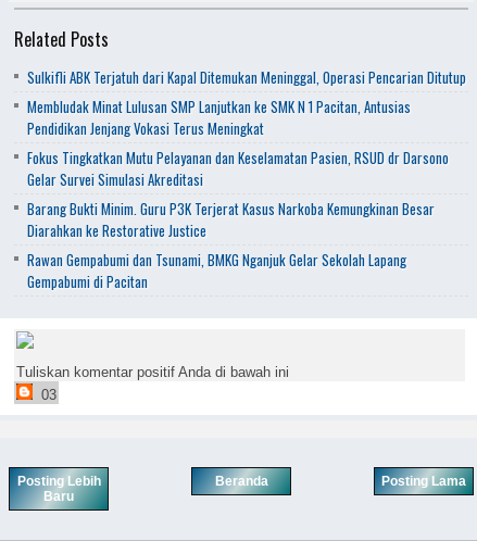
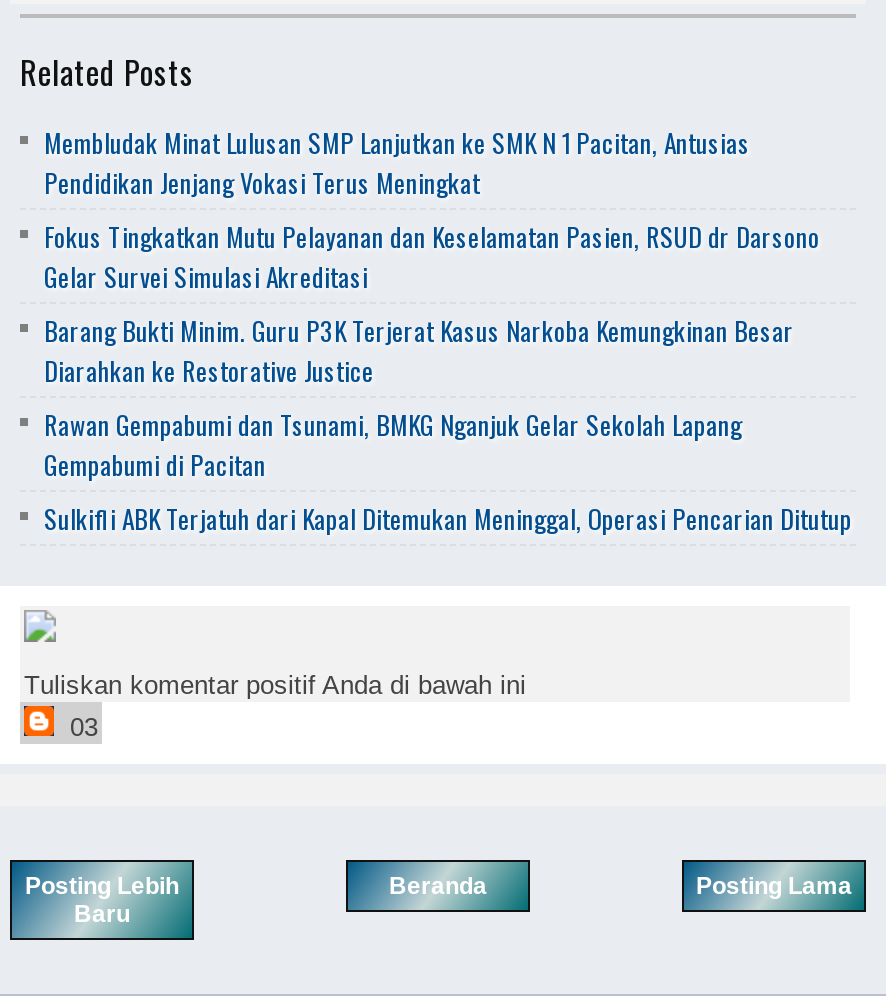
moved [27,66,466,88] -> [44,498,852,538]: Sulkifli ABK Terjatuh dari Kapal Ditemukan Meninggal, Operasi Pencarian Ditutup
moved [27,96,449,292] -> [44,122,820,484]: Membludak Minat Lulusan SMP Lanjutkan ke SMK N 1 Pacitan, Antusias | Pendidikan Jenjang Vokasi Terus Meningkat | Fokus Tingkatkan Mutu Pelayanan dan Keselamatan Pasien, RSUD dr Darsono | Gelar Survei Simulasi Akreditasi | Barang Bukti Minim. Guru P3K Terjerat Kasus Narkoba Kemungkinan Besar | Diarahkan ke Restorative Justice | Rawan Gempabumi dan Tsunami, BMKG Nganjuk Gelar Sekolah Lapang | Gempabumi di Pacitan

